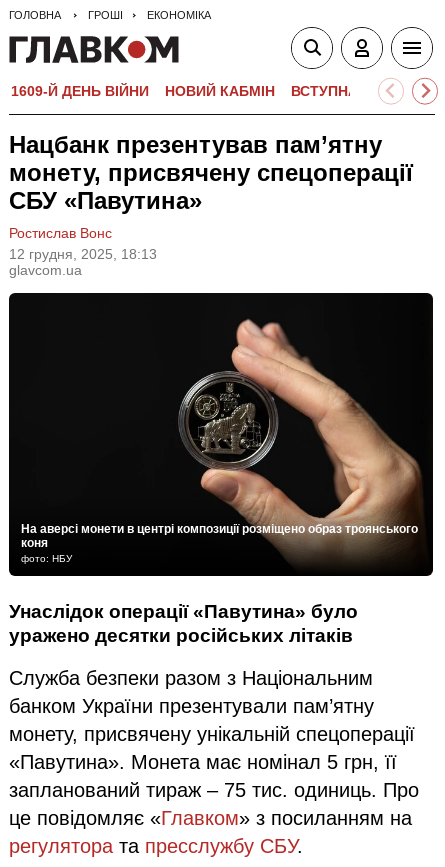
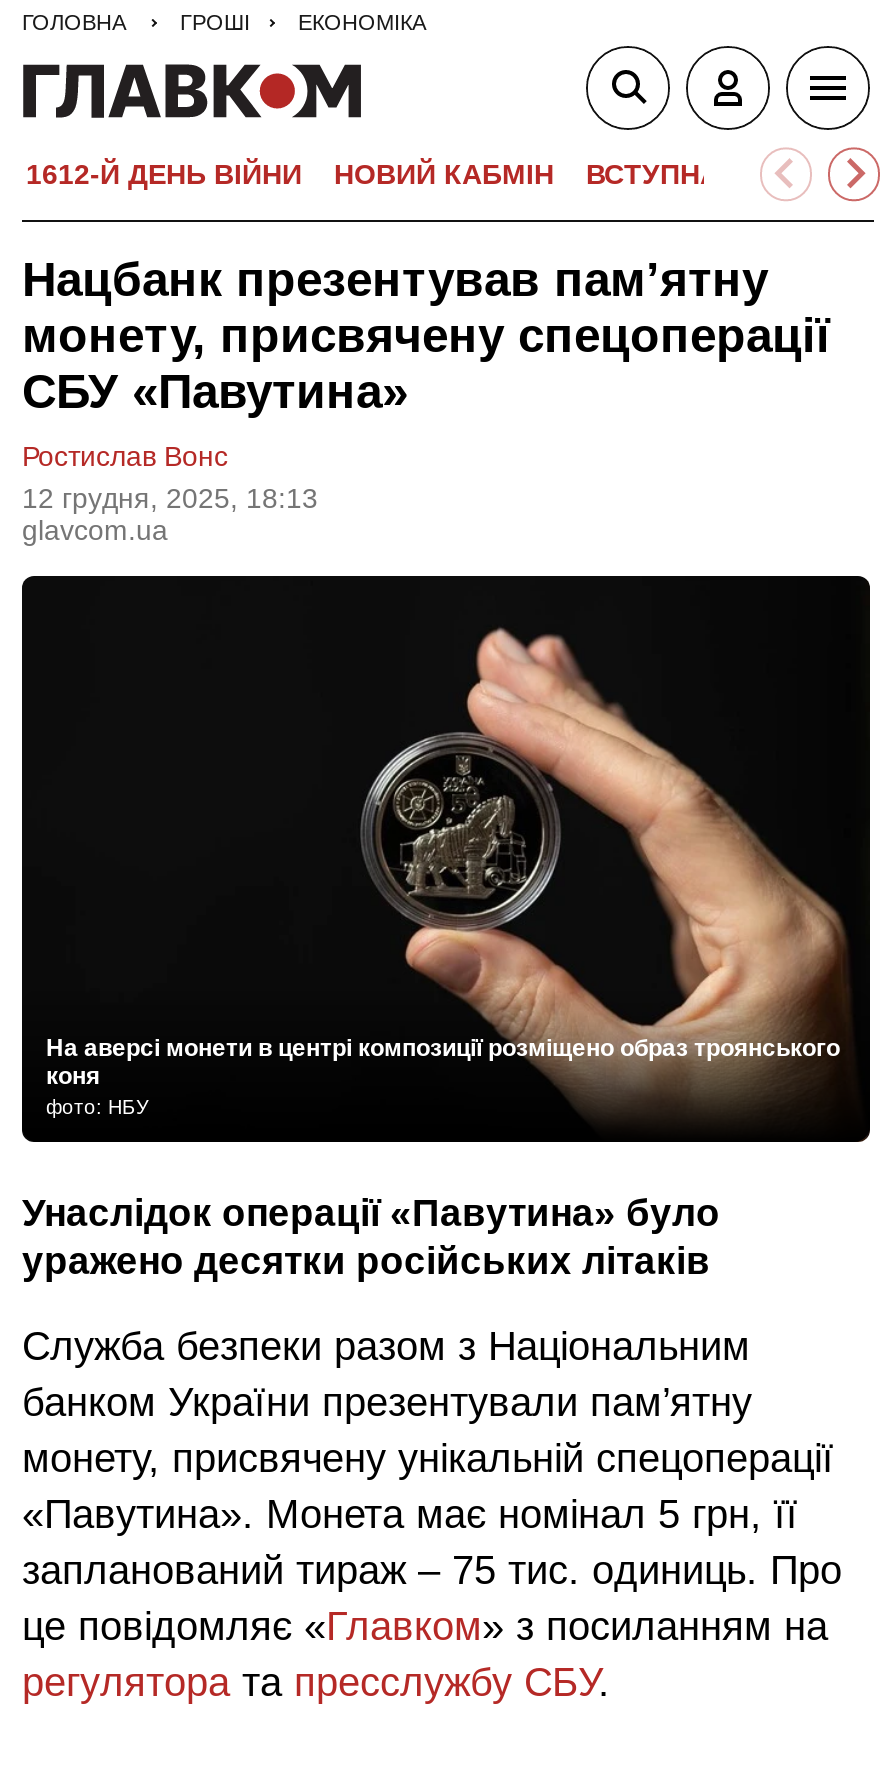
[11,83,149,99] 1609-Й ДЕНЬ ВІЙНИ -> [26,158,302,190] 1612-Й ДЕНЬ ВІЙНИ

